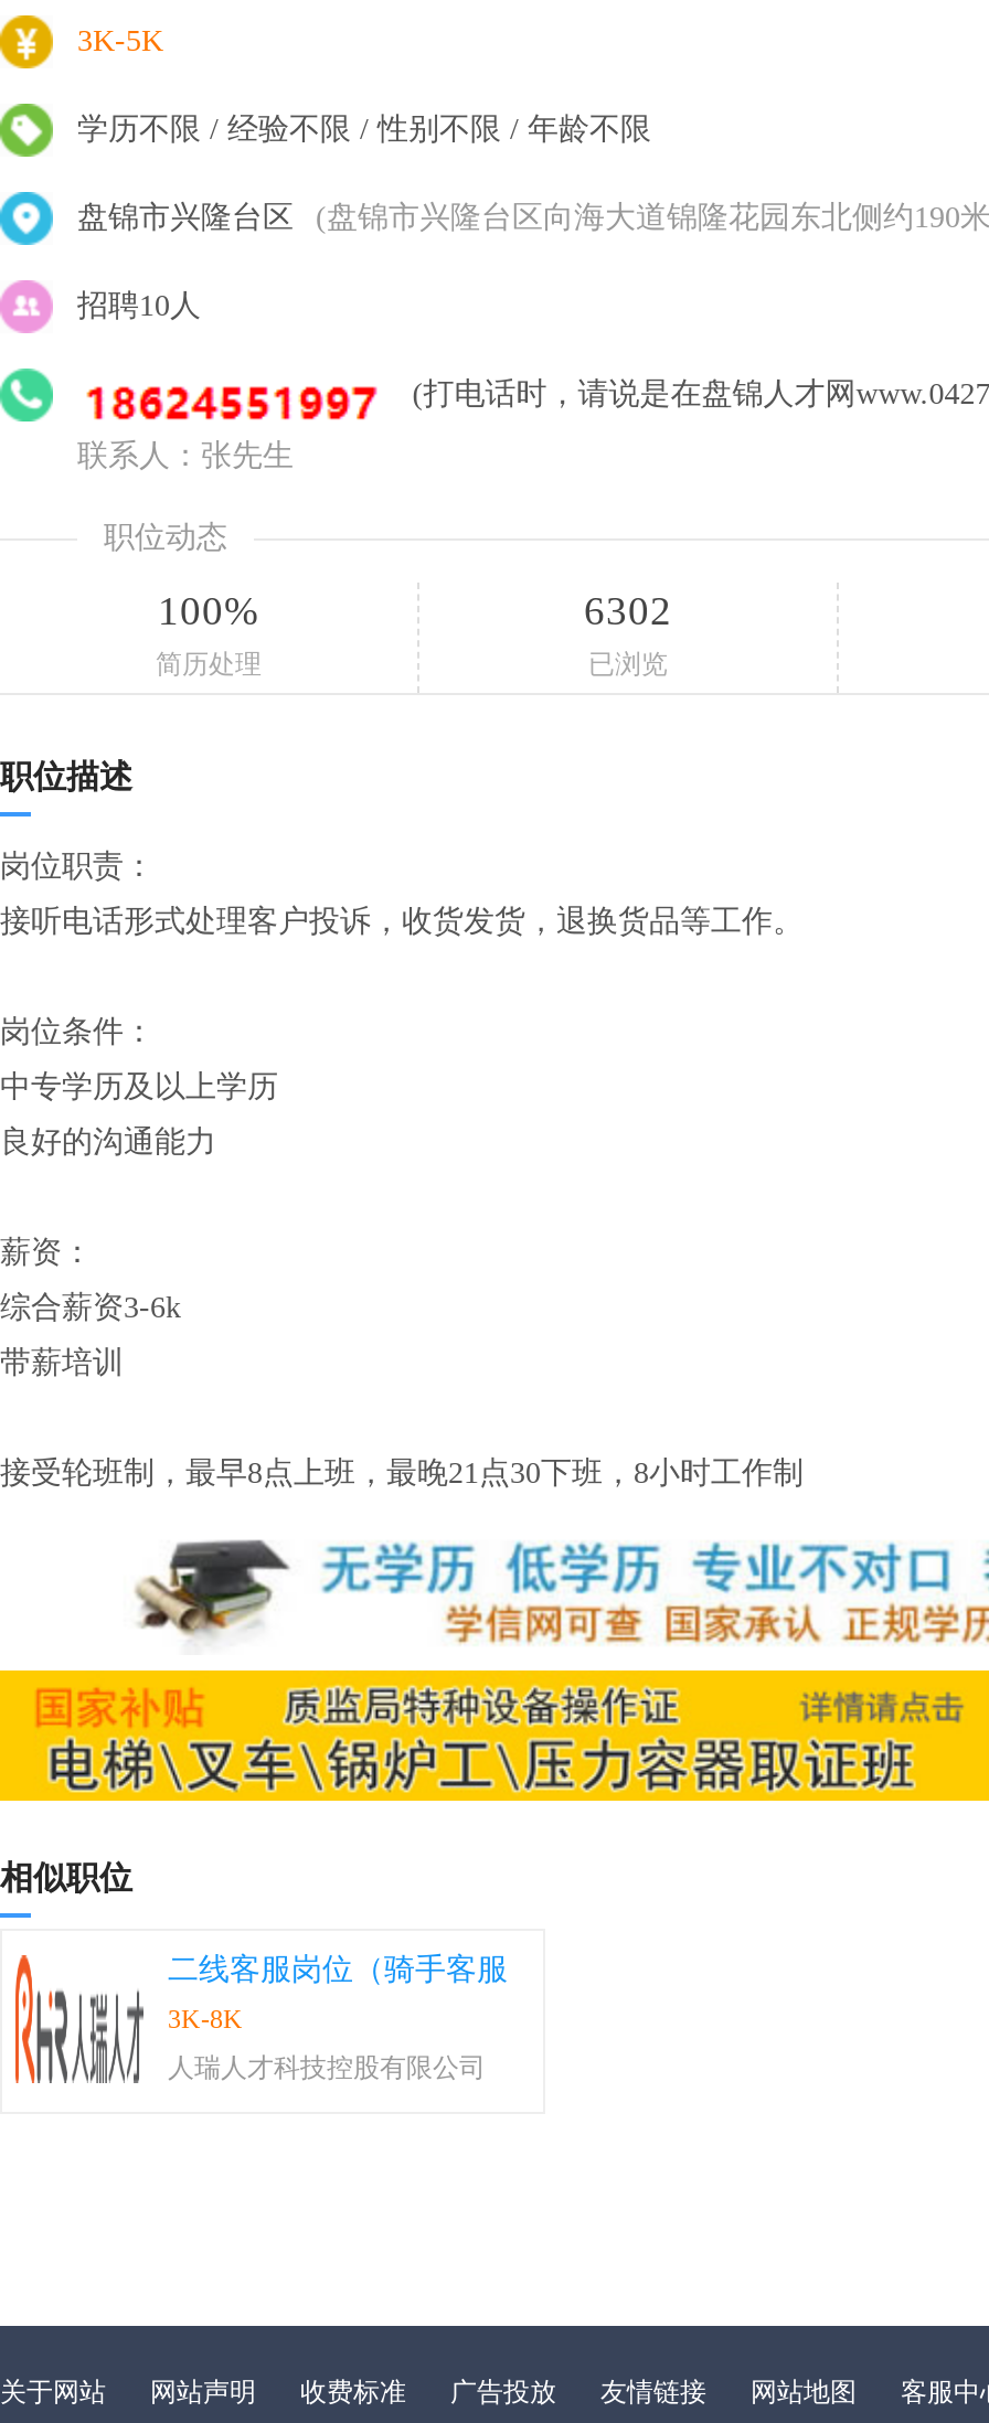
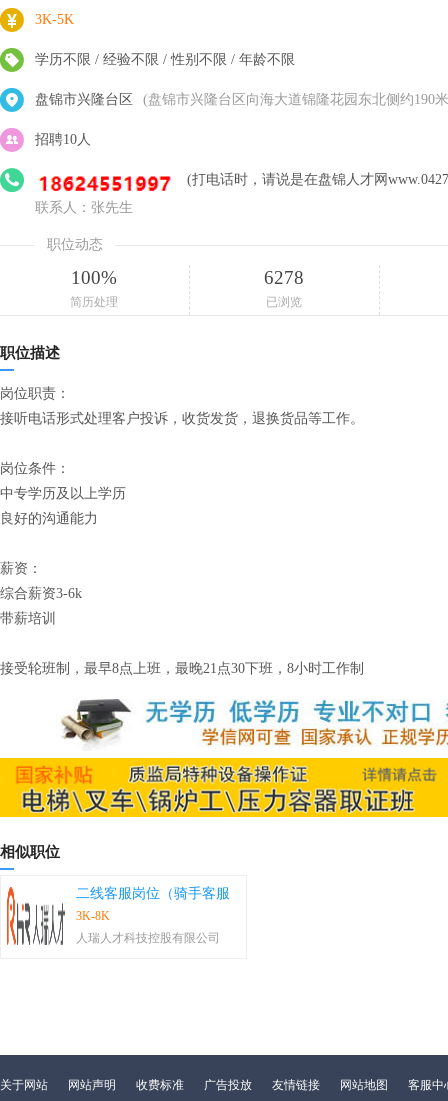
[584,587,672,633] 6302 -> [264,267,304,288] 6278

